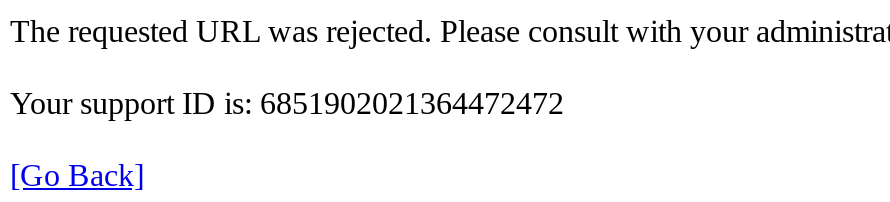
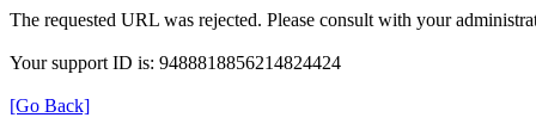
[10,86,564,120] Your support ID is: 6851902021364472472 -> [10,52,341,73] Your support ID is: 9488818856214824424

